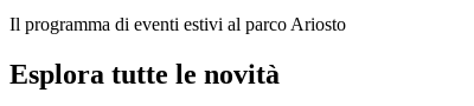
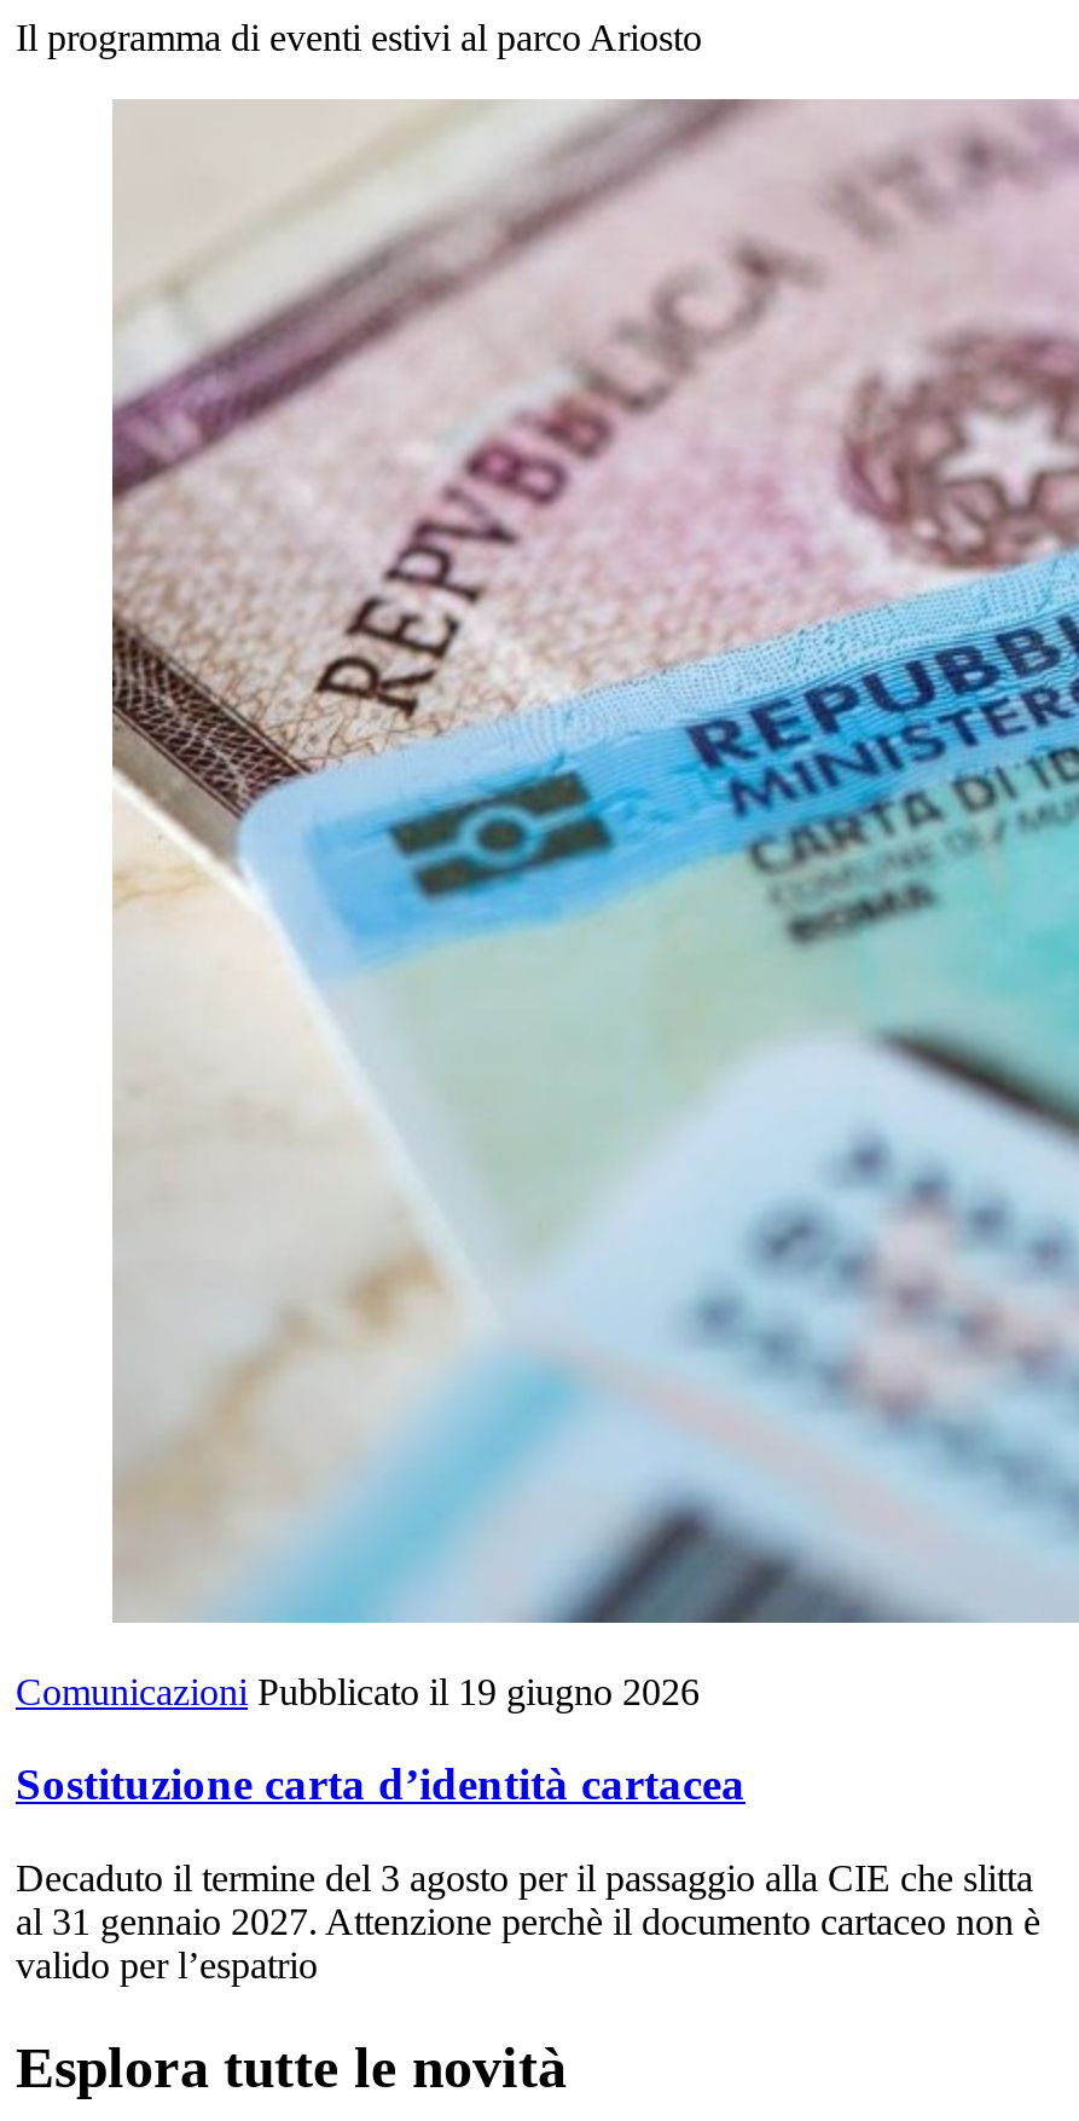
none -> [16,98,1072,1985] [image] | Comunicazioni Pubblicato il 19 giugno 2026 | Sostituzione carta d’identità cartacea | Decaduto il termine del 3 agosto per il passaggio alla CIE che slitta | al 31 gennaio 2027. Attenzione perchè il documento cartaceo non è | valido per l’espatrio

